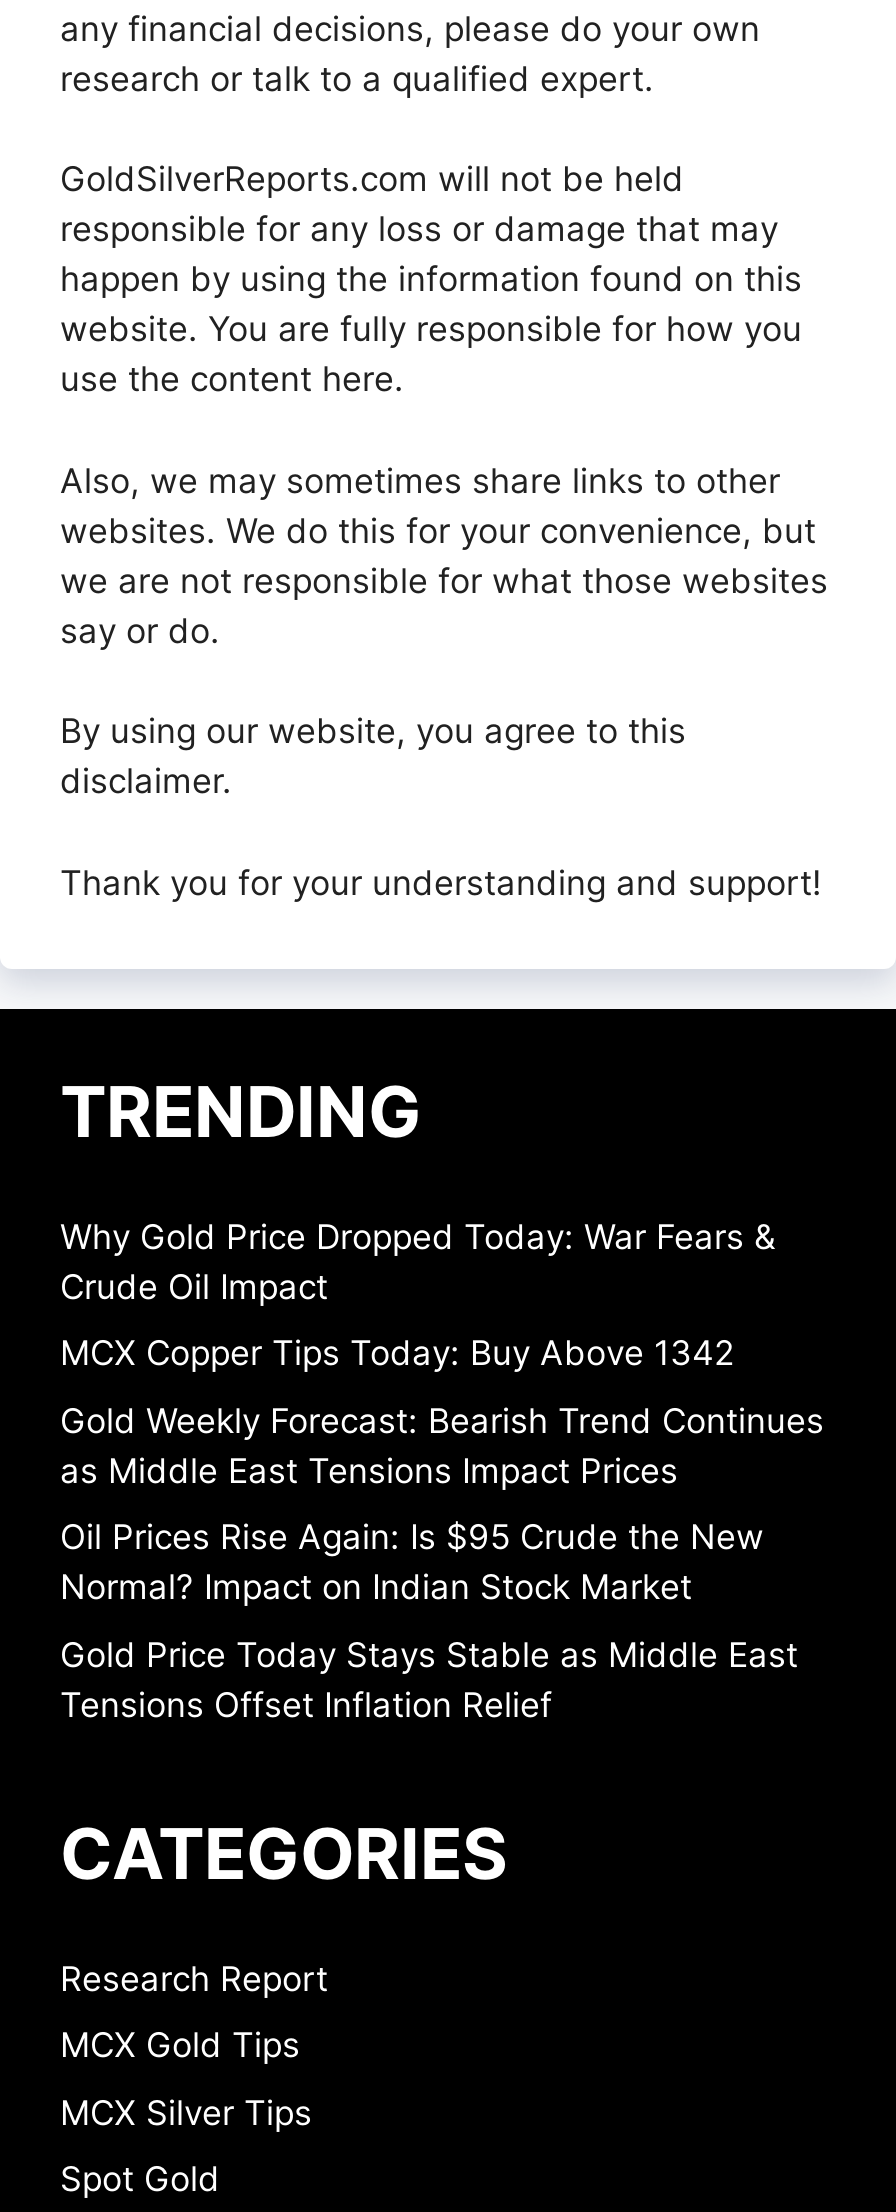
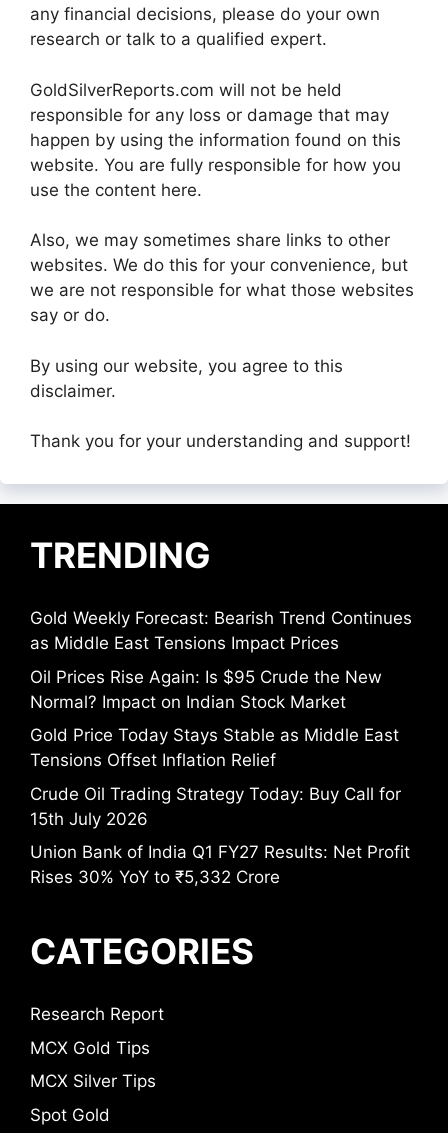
[60,1216,776,1373] Why Gold Price Dropped Today: War Fears & | Crude Oil Impact | MCX Copper Tips Today: Buy Above 1342 -> none
moved [60,1400,824,1724] -> [30,608,412,770]: Gold Weekly Forecast: Bearish Trend Continues | as Middle East Tensions Impact Prices | Oil Prices Rise Again: Is $95 Crude the New | Normal? Impact on Indian Stock Market | Gold Price Today Stays Stable as Middle East | Tensions Offset Inflation Relief
none -> [30,784,410,887] Crude Oil Trading Strategy Today: Buy Call for | 15th July 2026 | Union Bank of India Q1 FY27 Results: Net Profit | Rises 30% YoY to ₹5,332 Crore

